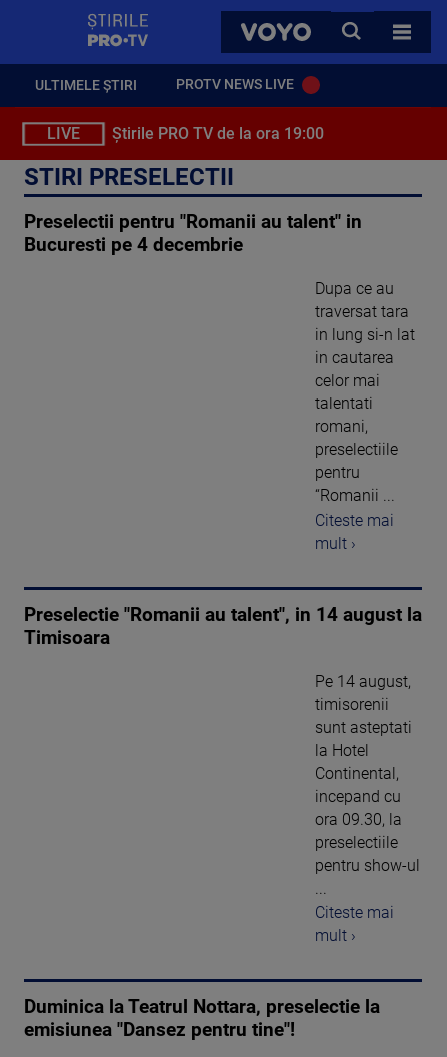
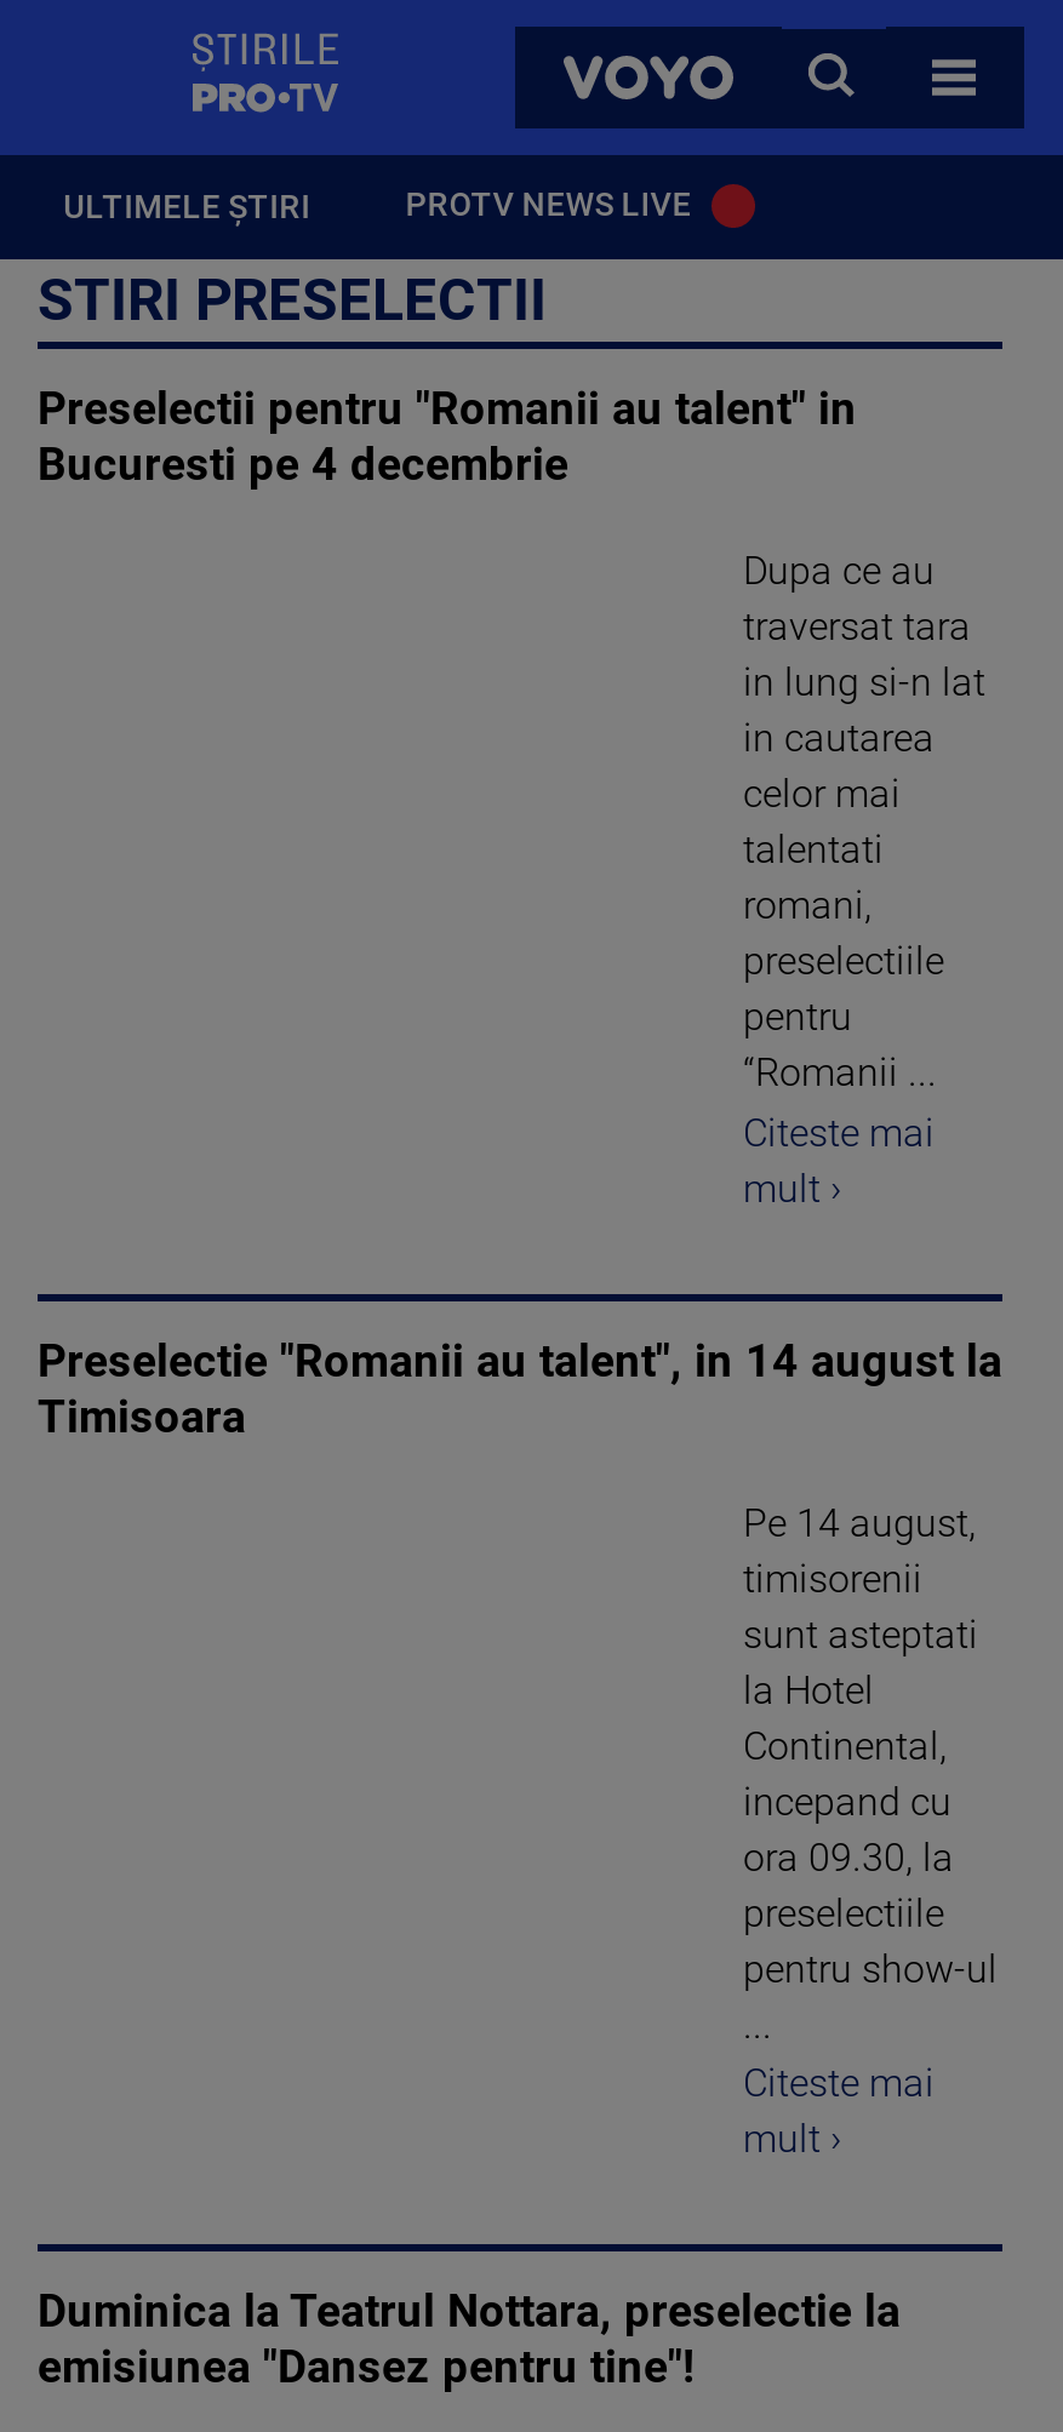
[47,124,324,143] LIVE | Știrile PRO TV de la ora 19:00 -> none

